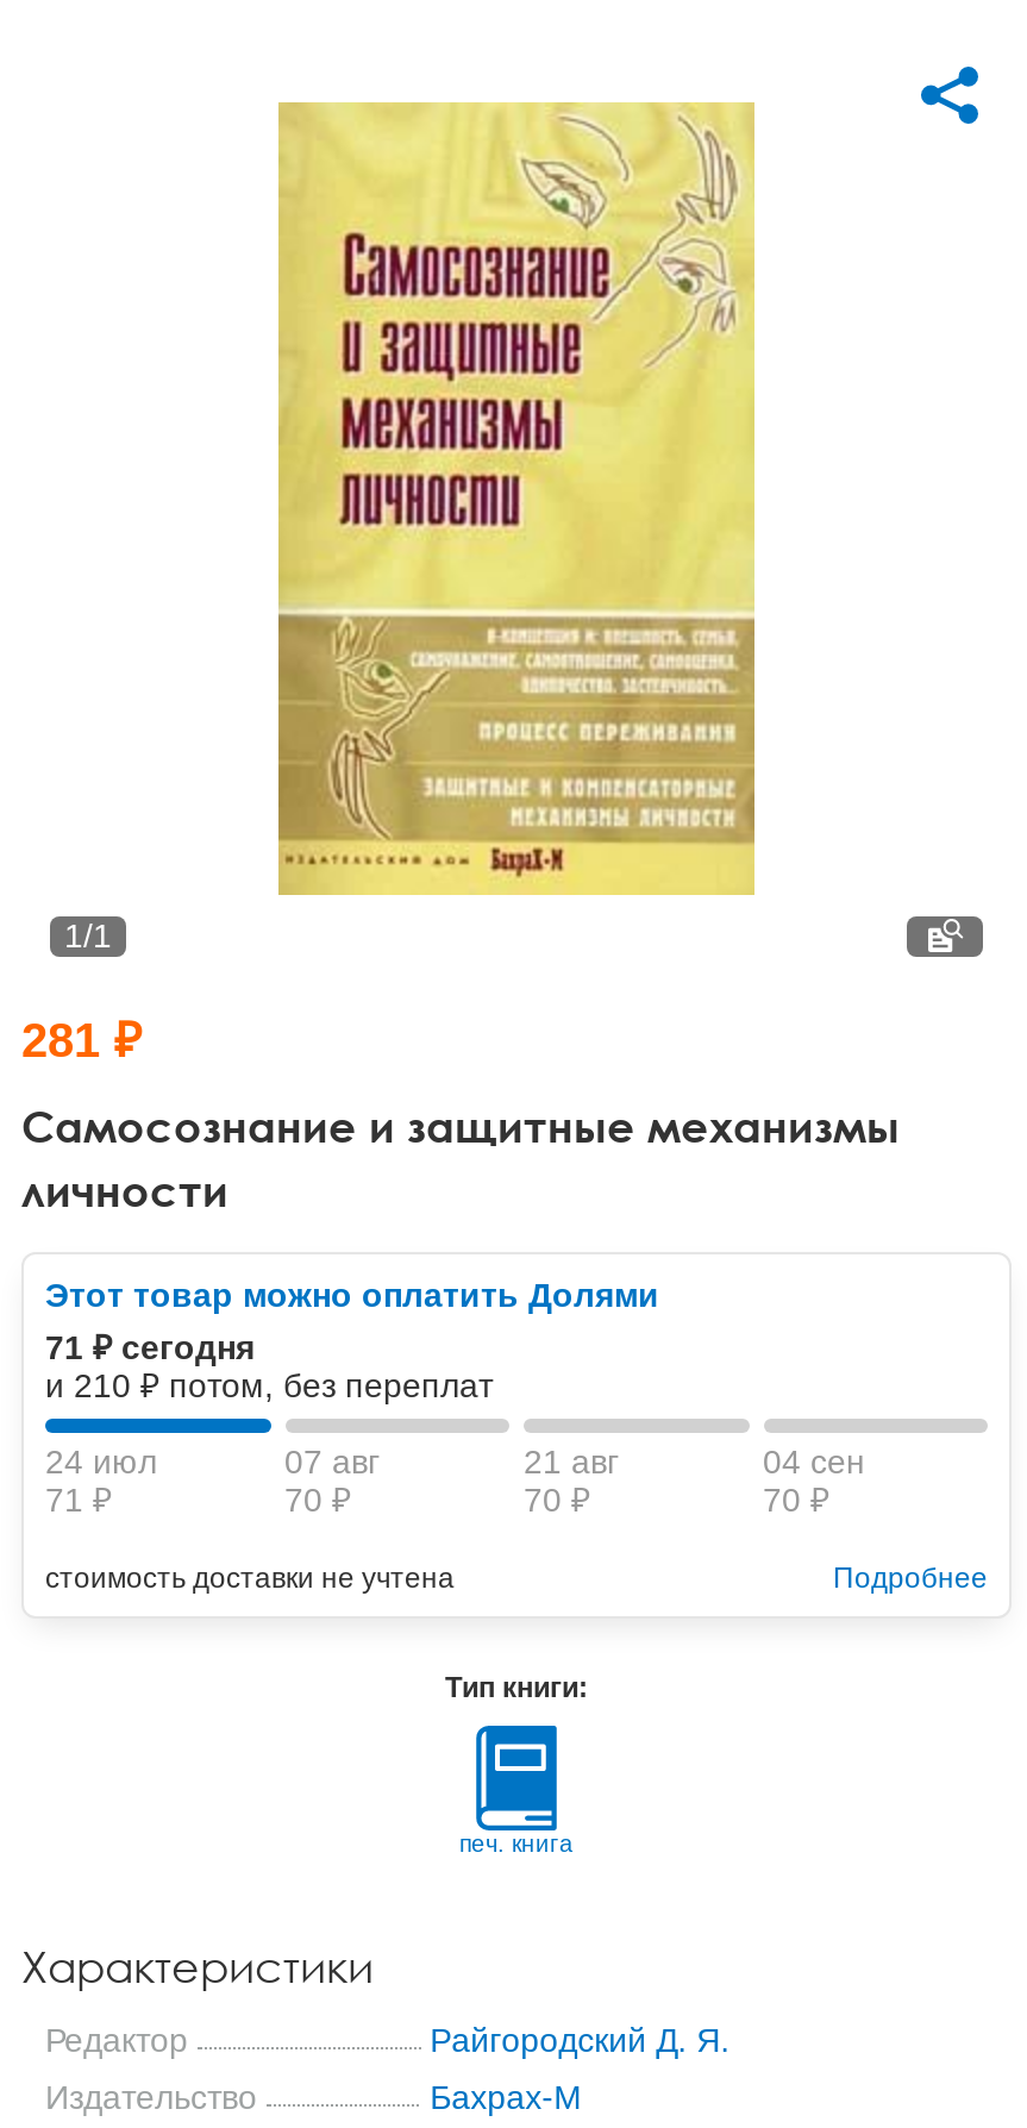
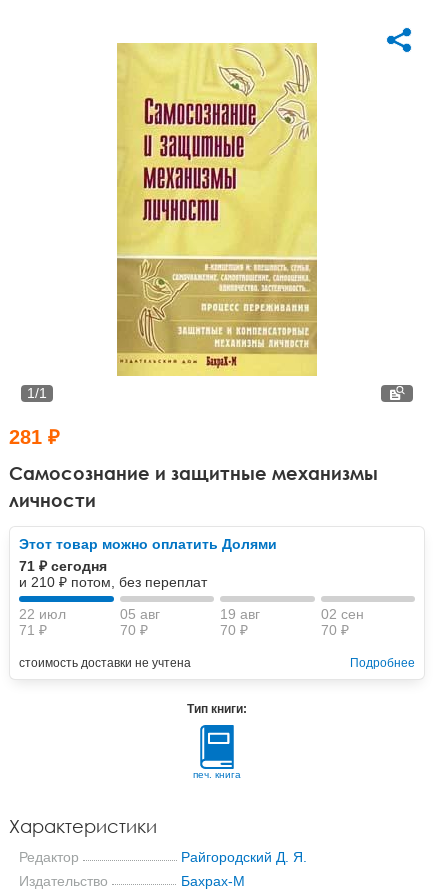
[45,1442,157,1480] 24 июл -> [19,606,66,622] 22 июл
[284,1442,380,1480] 07 авг -> [119,606,159,622] 05 авг
[524,1442,619,1480] 21 авг -> [220,606,260,622] 19 авг
[763,1442,865,1480] 04 сен -> [320,606,363,622] 02 сен

